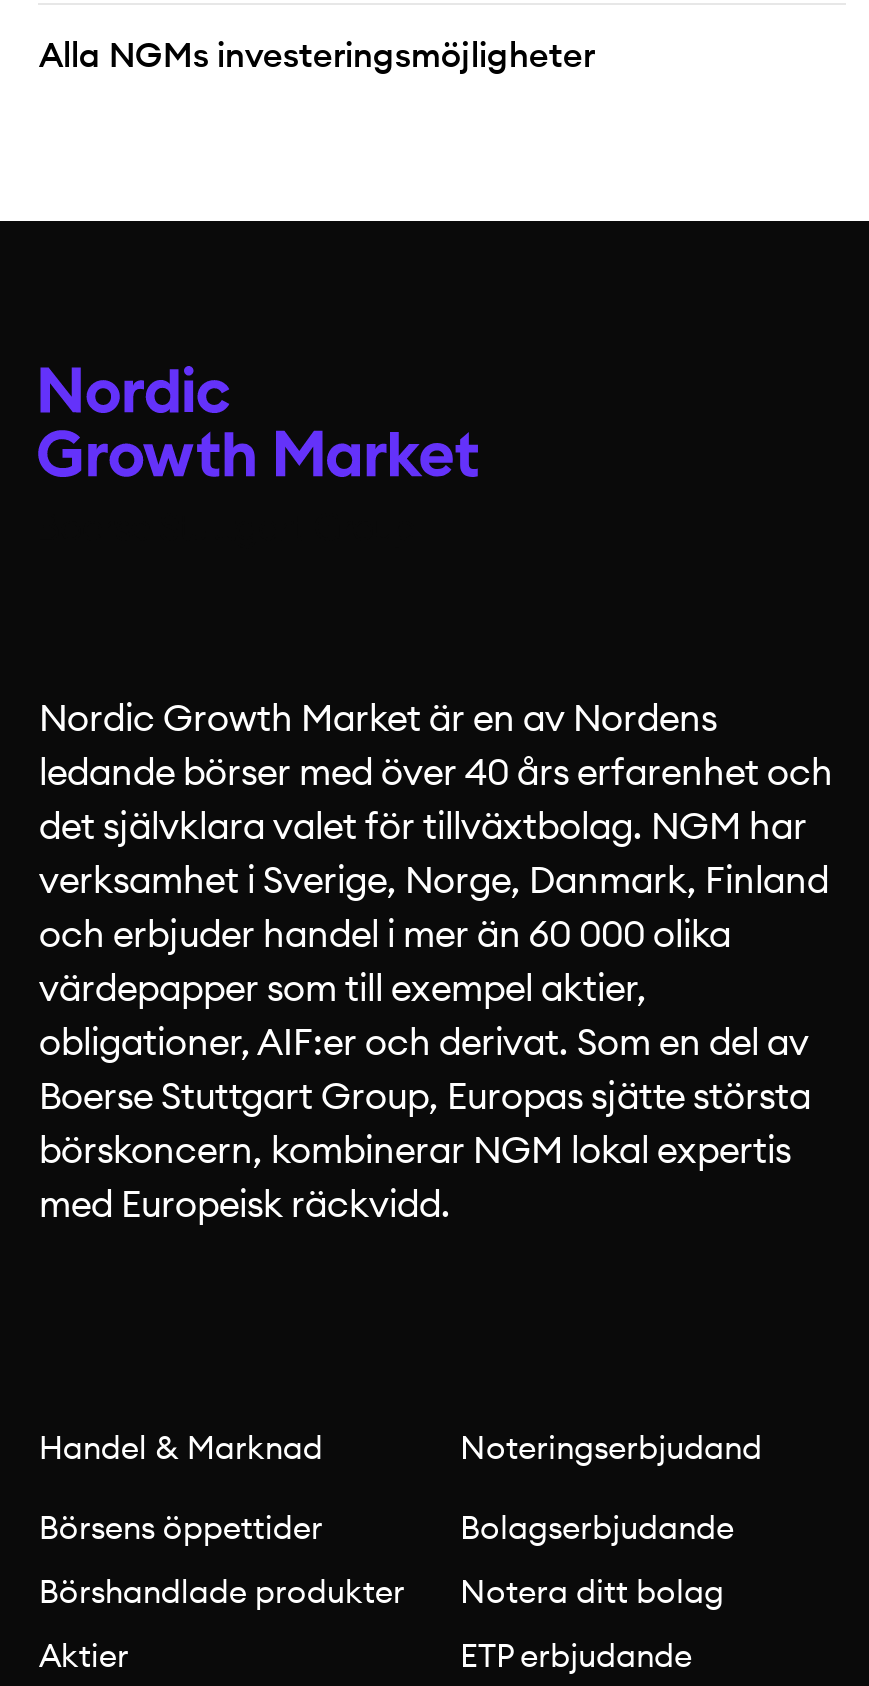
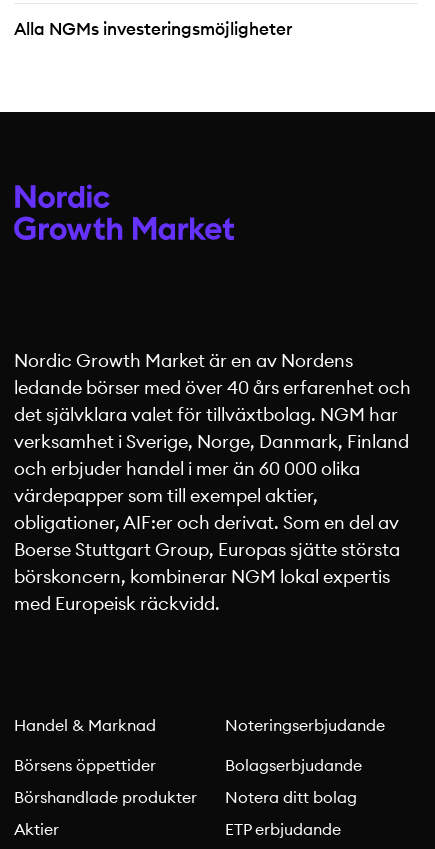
[460,1433,762,1465] Noteringserbjudand -> [225,718,385,734] Noteringserbjudande

